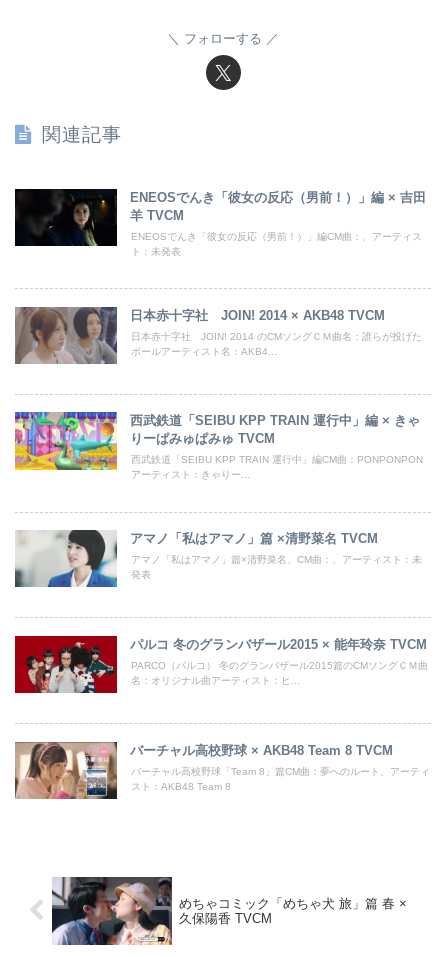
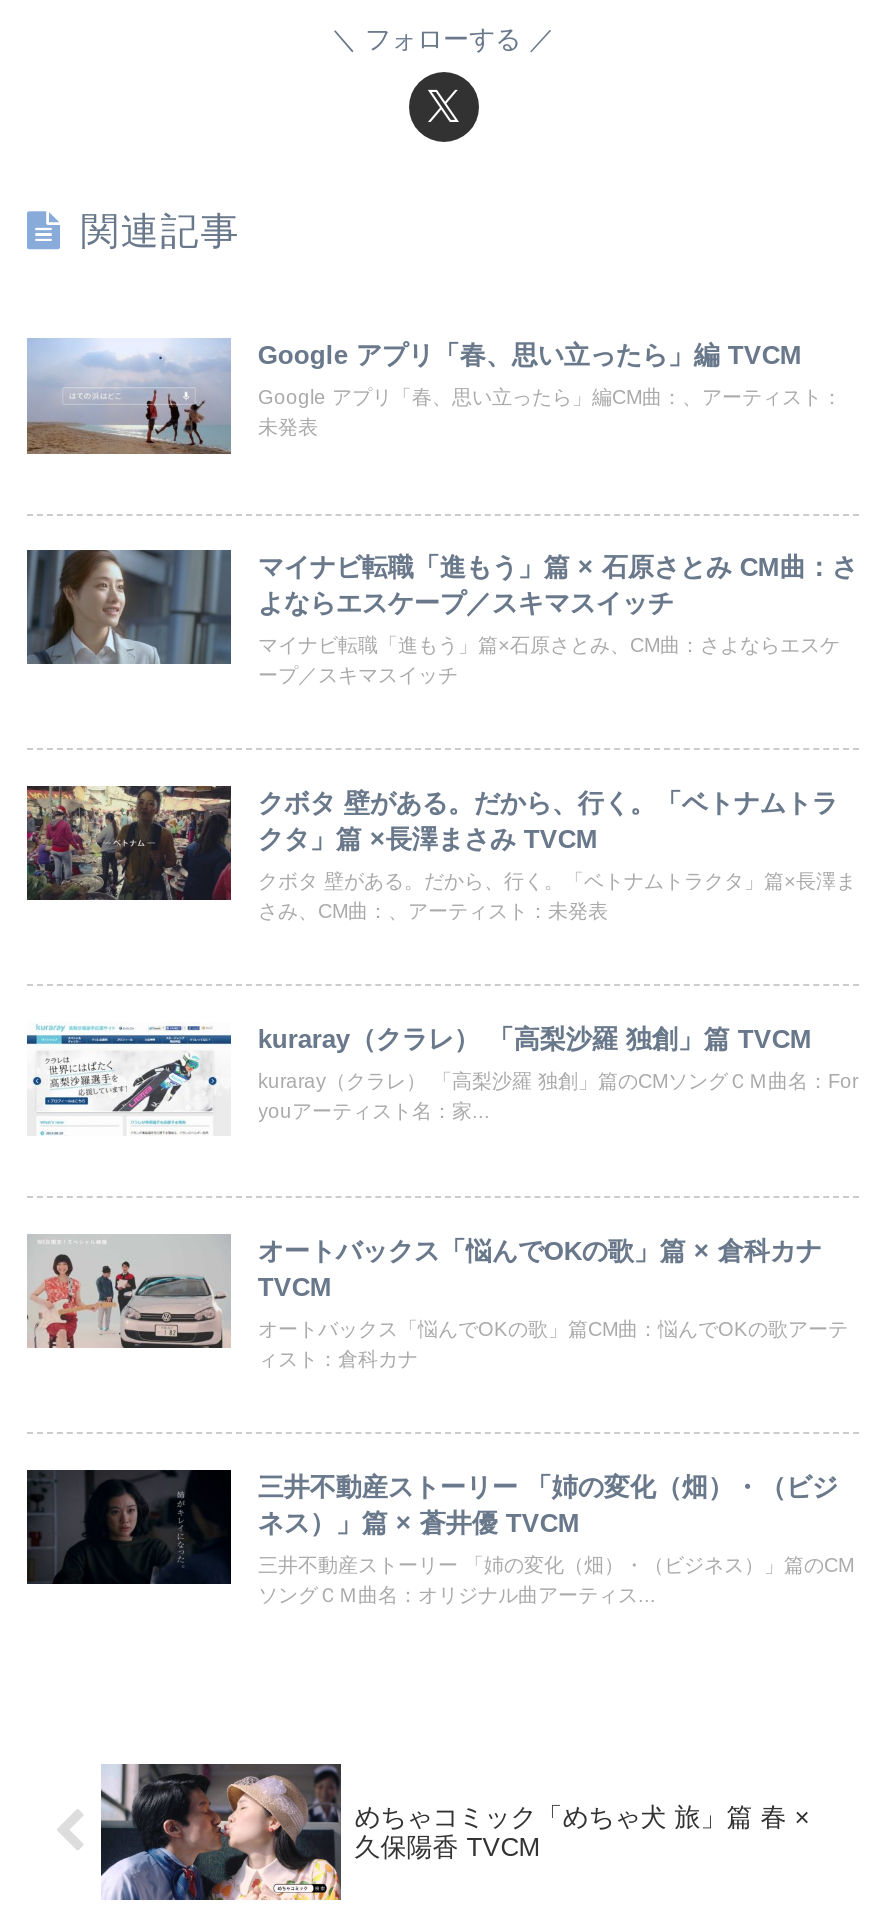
[14,188,426,247] [image] | ENEOSでんき「彼女の反応（男前！）」編 × 吉田 | 羊 TVCM -> [25,339,802,455] [image] | Google アプリ「春、思い立ったら」編 TVCM
[130,231,421,257] ENEOSでんき「彼女の反応（男前！）」編CM曲：、アーティス | ト：未発表 -> [258,387,842,439] Google アプリ「春、思い立ったら」編CM曲：、アーティスト： | 未発表
[14,294,385,365] [image] | 日本赤十字社 JOIN! 2014 × AKB48 TVCM -> [25,547,858,689] [image] | マイナビ転職「進もう」篇 × 石原さとみ CM曲：さ | よならエスケープ／スキマスイッチ
[130,331,421,357] 日本赤十字社 JOIN! 2014 のCMソングＣＭ曲名：誰らが投げた | ボールアーティスト名：AKB4... -> [258,634,840,686] マイナビ転職「進もう」篇×石原さとみ、CM曲：さよならエスケ | ープ／スキマスイッチ
[14,411,420,471] [image] | 西武鉄道「SEIBU KPP TRAIN 運行中」編 × きゃ | りーぱみゅぱみゅ TVCM -> [25,785,838,903] [image] | クボタ 壁がある。だから、行く。「ベトナムトラ | クタ」篇 ×長澤まさみ TVCM
[130,454,422,480] 西武鉄道「SEIBU KPP TRAIN 運行中」編CM曲：PONPONPON | アーティスト：きゃりー... -> [258,870,856,922] クボタ 壁がある。だから、行く。「ベトナムトラクタ」篇×長澤ま | さみ、CM曲：、アーティスト：未発表
[14,529,378,588] [image] | アマノ「私はアマノ」篇 ×清野菜名 TVCM -> [25,1024,812,1135] [image] | kuraray（クラレ） 「高梨沙羅 独創」篇 TVCM
[130,554,421,580] アマノ「私はアマノ」篇×清野菜名、CM曲：、アーティスト：未 | 発表 -> [258,1070,858,1122] kuraray（クラレ） 「高梨沙羅 独創」篇のCMソングＣＭ曲名：For | youアーティスト名：家...
[14,635,427,694] [image] | パルコ 冬のグランバザール2015 × 能年玲奈 TVCM -> [27,1235,822,1351] [image] | オートバックス「悩んでOKの歌」篇 × 倉科カナ | TVCM
[130,660,427,686] PARCO（パルコ） 冬のグランバザール2015篇のCMソングＣＭ曲 | 名：オリジナル曲アーティスト：ヒ... -> [258,1317,848,1369] オートバックス「悩んでOKの歌」篇CM曲：悩んでOKの歌アーテ | ィスト：倉科カナ
[14,741,393,800] [image] | バーチャル高校野球 × AKB48 Team 8 TVCM -> [27,1469,838,1587] [image] | 三井不動産ストーリー 「姉の変化（畑）・（ビジ | ネス）」篇 × 蒼井優 TVCM
[130,766,429,792] バーチャル高校野球「Team 8」篇CM曲：夢へのルート、アーティ | スト：AKB48 Team 8 -> [258,1553,854,1605] 三井不動産ストーリー 「姉の変化（畑）・（ビジネス）」篇のCM | ソングＣＭ曲名：オリジナル曲アーティス...

